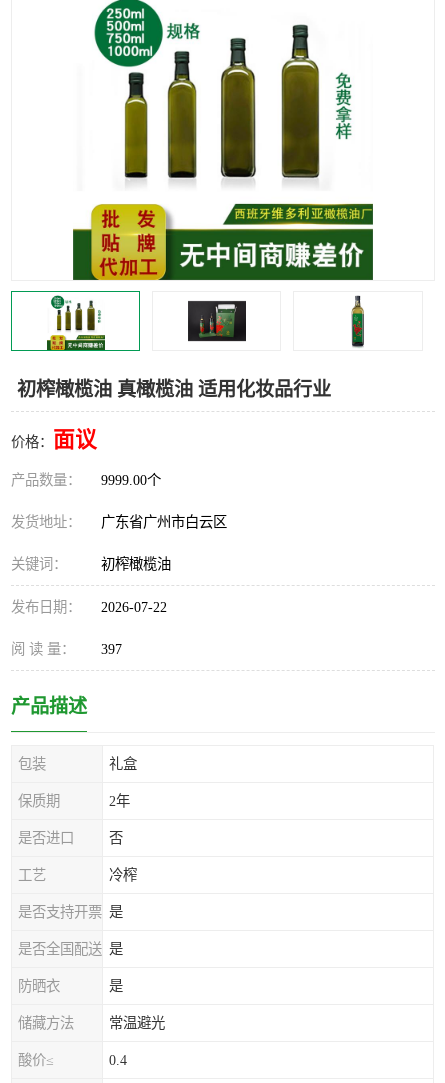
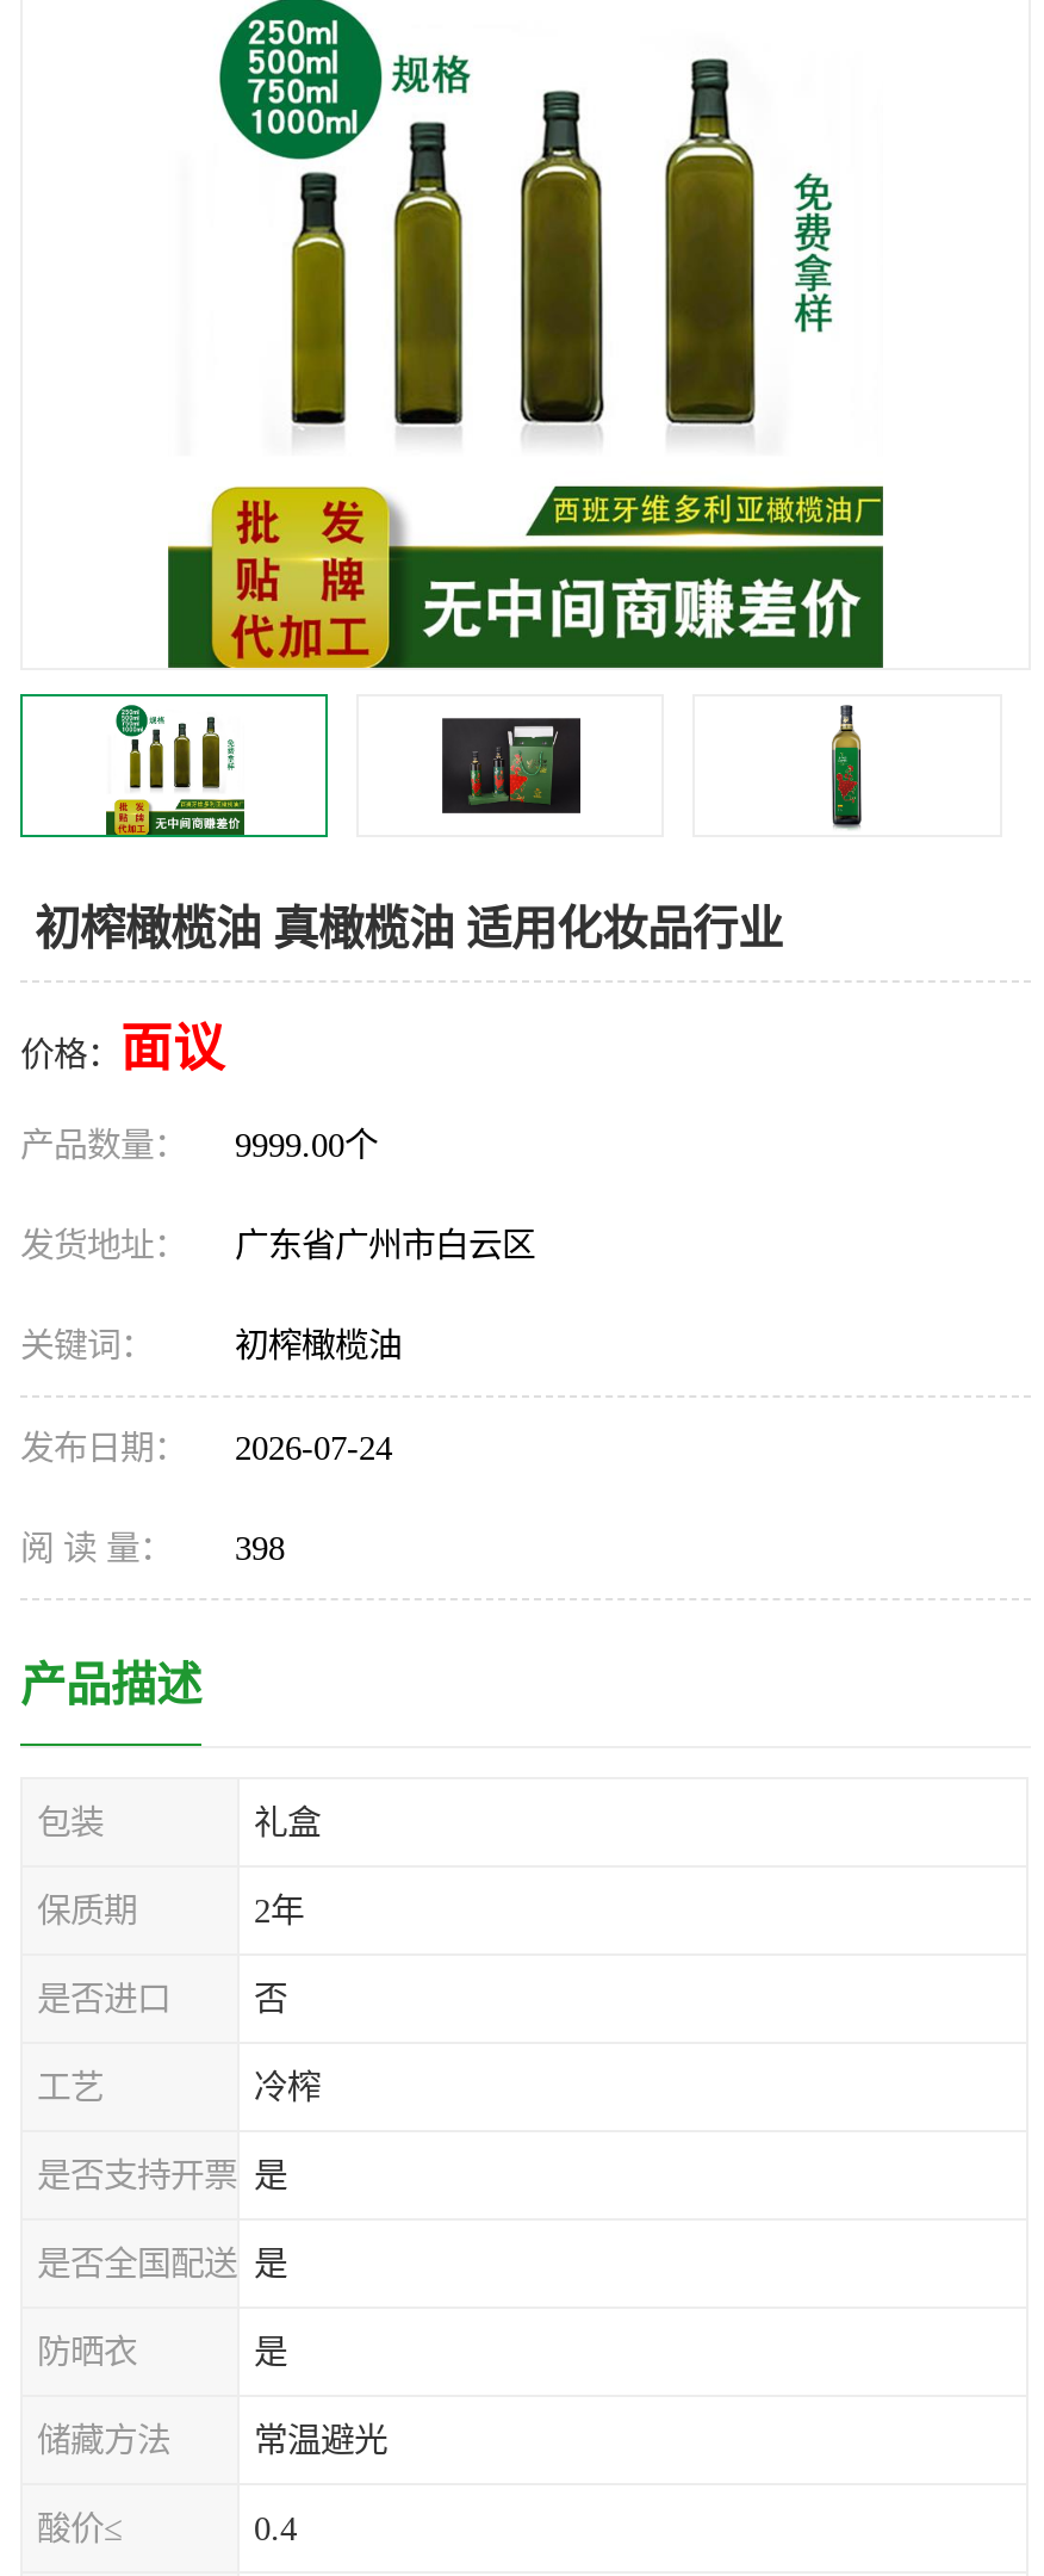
[11,599,167,615] 发布日期： 2026-07-22 -> [20,1429,392,1467] 发布日期： 2026-07-24
[11,641,122,657] 阅 读 量： 397 -> [20,1529,285,1567] 阅 读 量： 398

